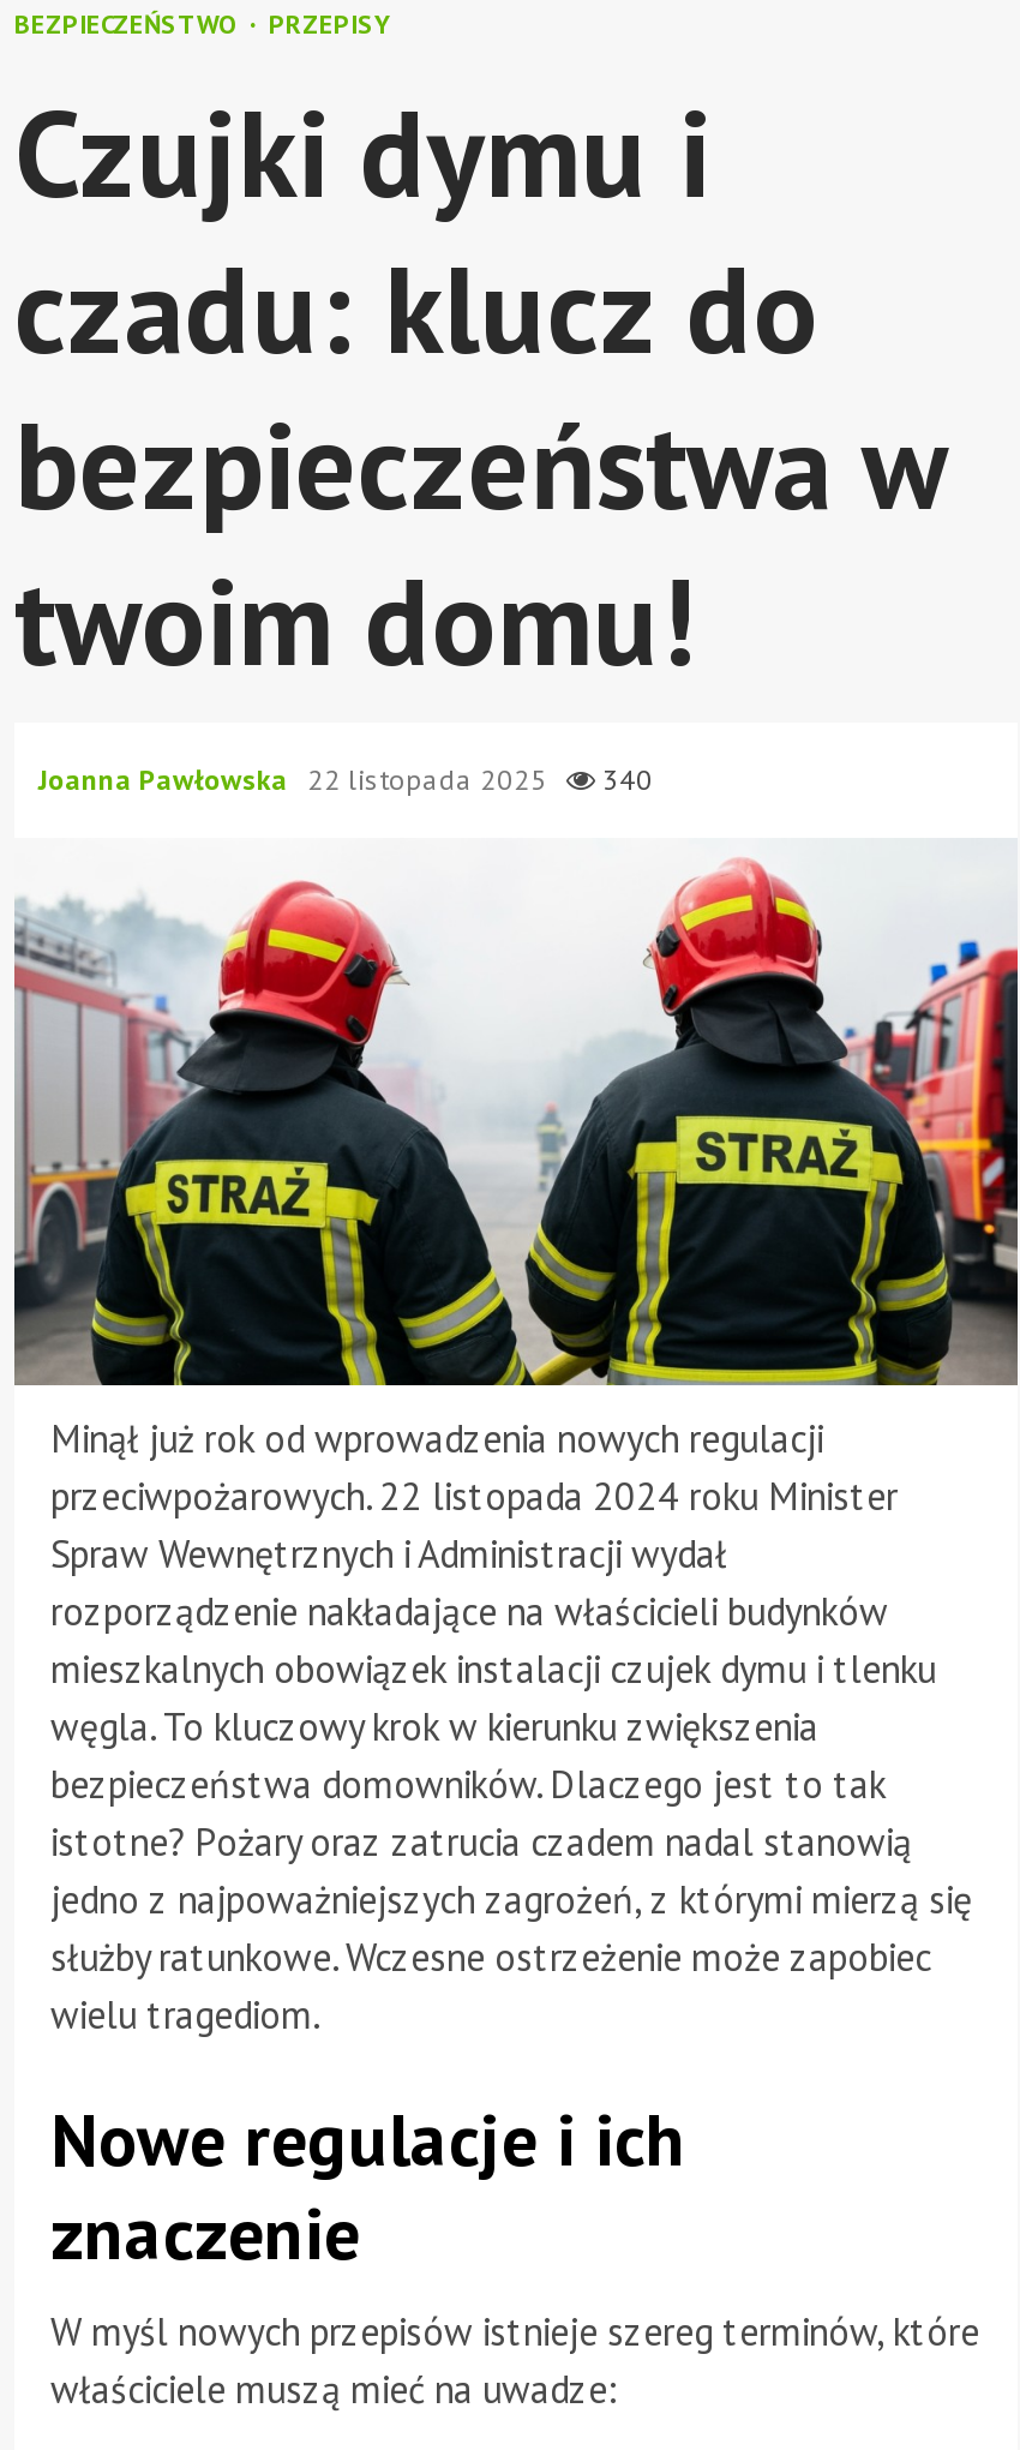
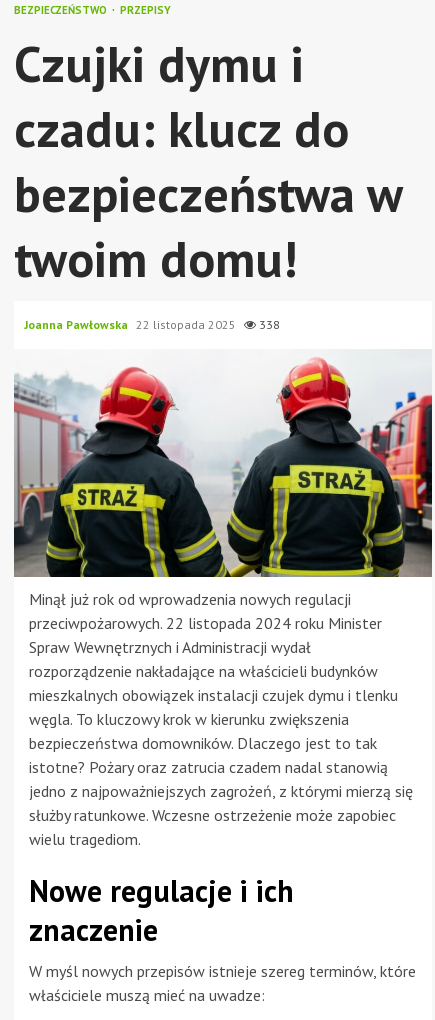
[38,761,653,797] Joanna Pawłowska 22 listopada 2025 340 -> [24,317,280,332] Joanna Pawłowska 22 listopada 2025 338

